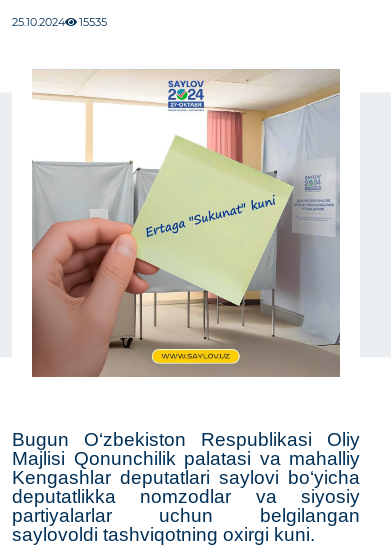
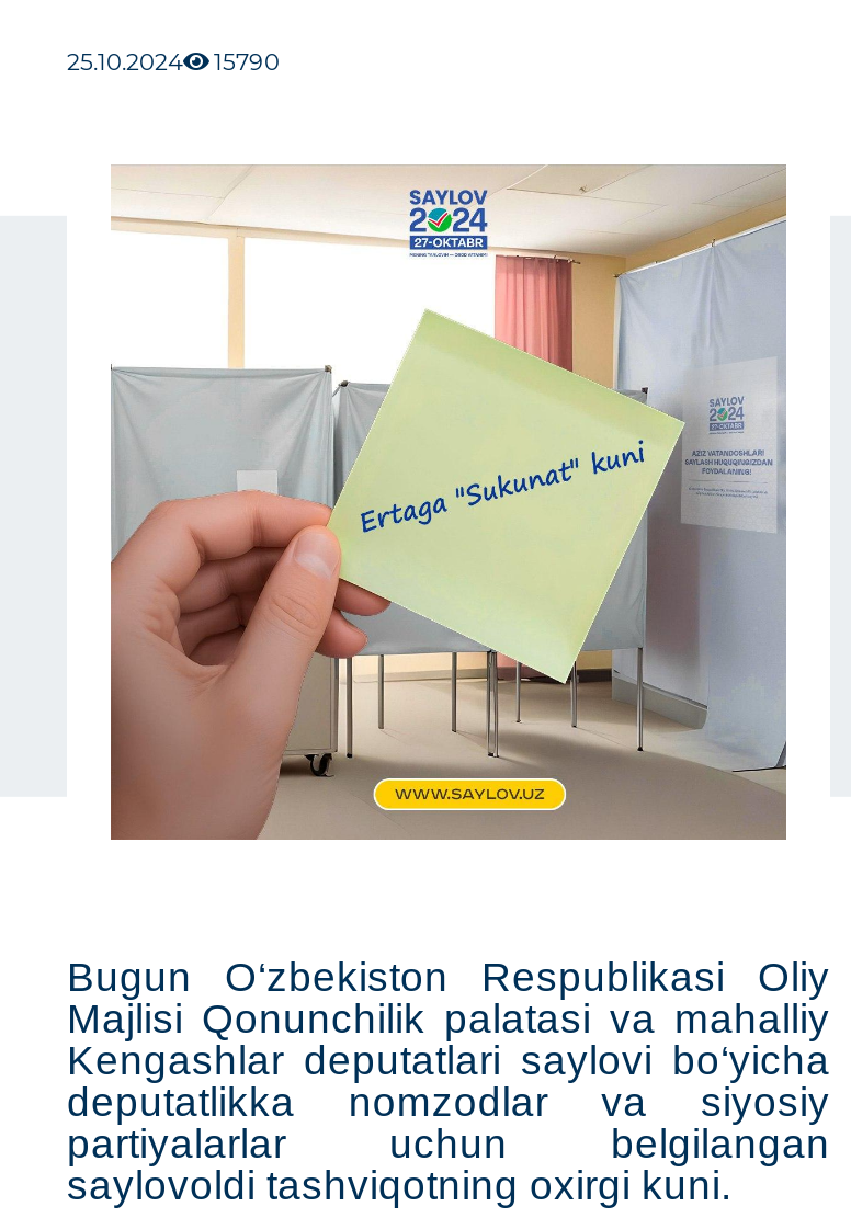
[12,16,107,29] 25.10.2024 15535 -> [67,48,280,77] 25.10.2024 15790

